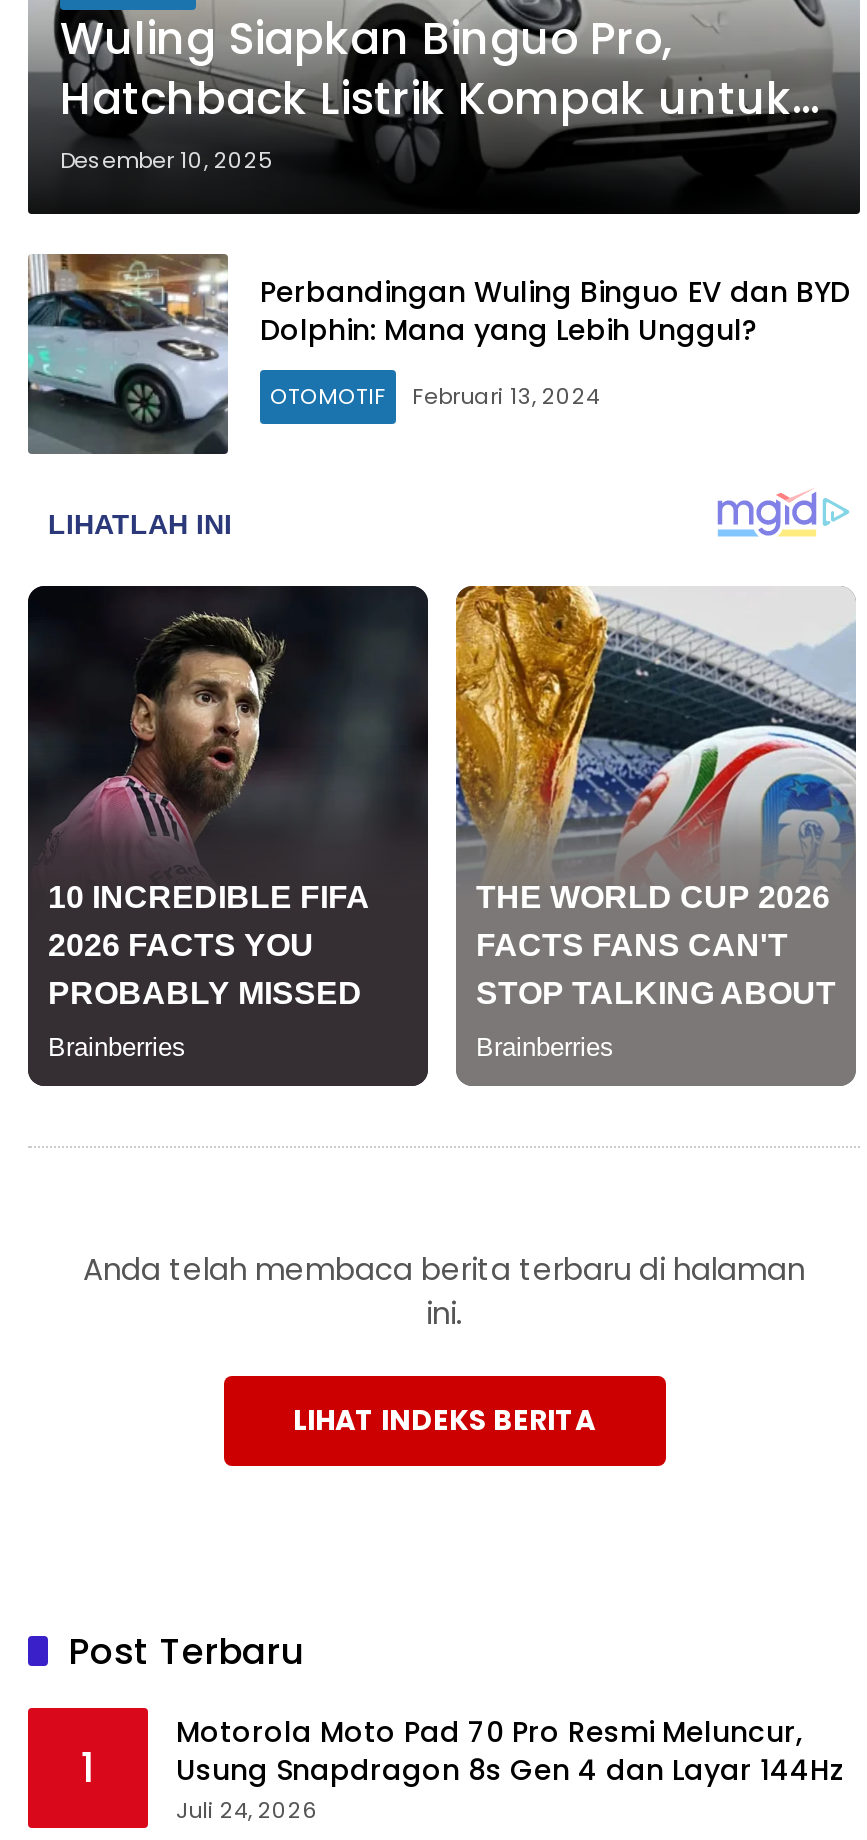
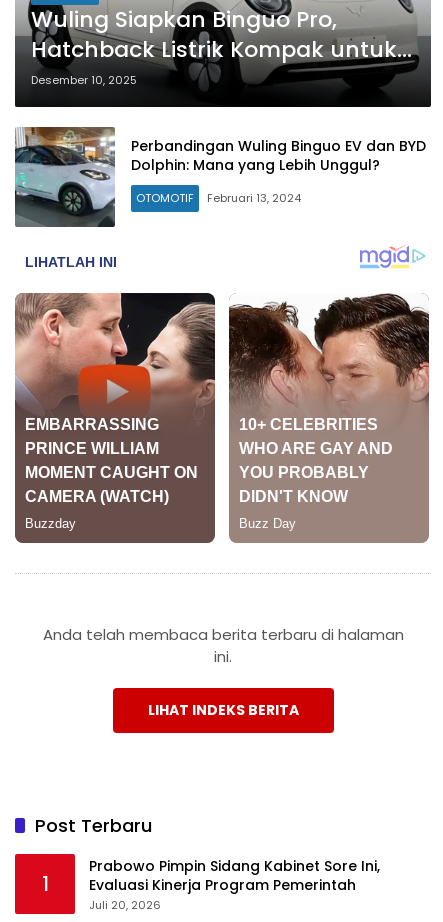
[26,584,430,1084] [image] -> [14,292,216,543] [image]
[454,584,858,1082] [image] -> [228,293,430,540] [image]
[176,1711,844,1825] Motorola Moto Pad 70 Pro Resmi Meluncur, | Usung Snapdragon 8s Gen 4 dan Layar 144Hz | Juli 24, 2026 -> [89,856,380,913] Prabowo Pimpin Sidang Kabinet Sore Ini, | Evaluasi Kinerja Program Pemerintah | Juli 20, 2026

